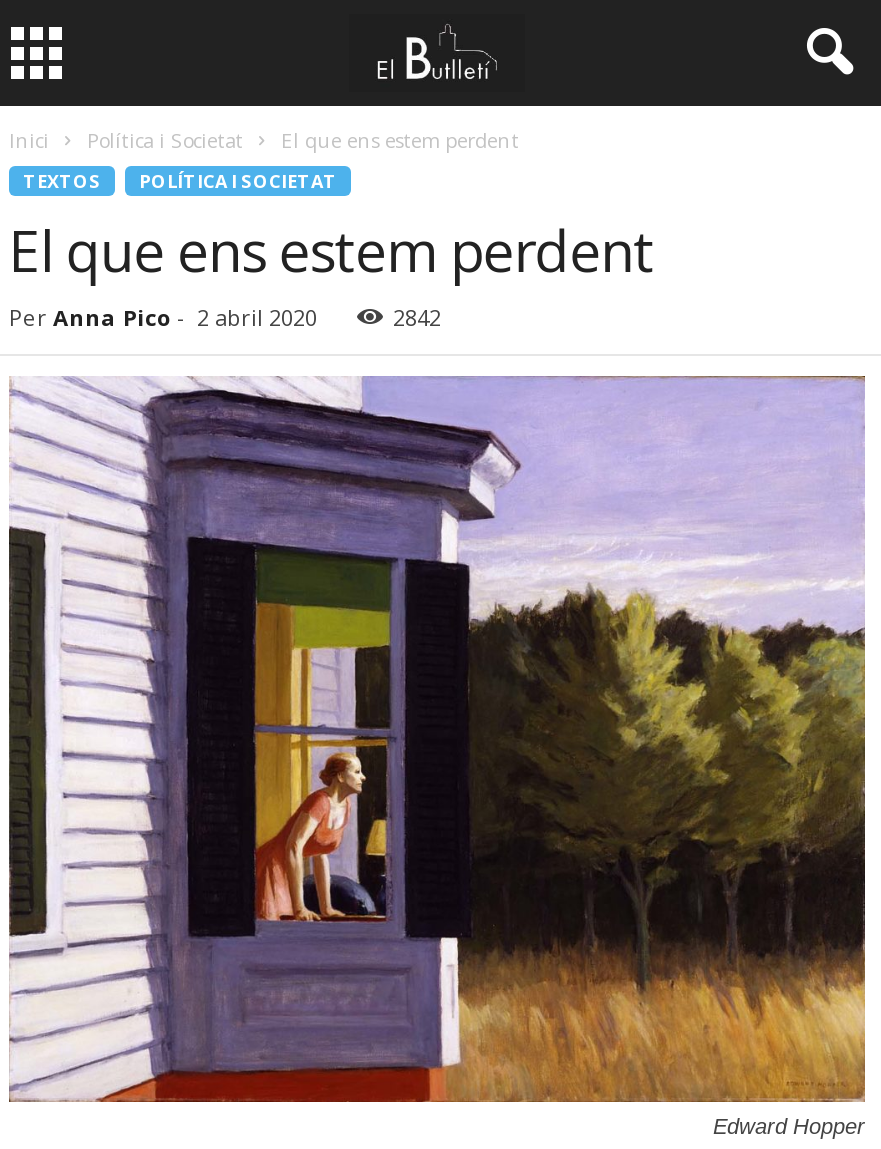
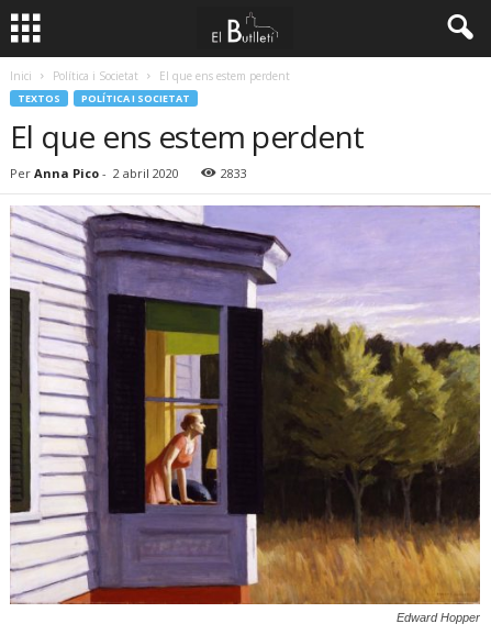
[393,302,441,332] 2842 -> [221,165,247,181] 2833

